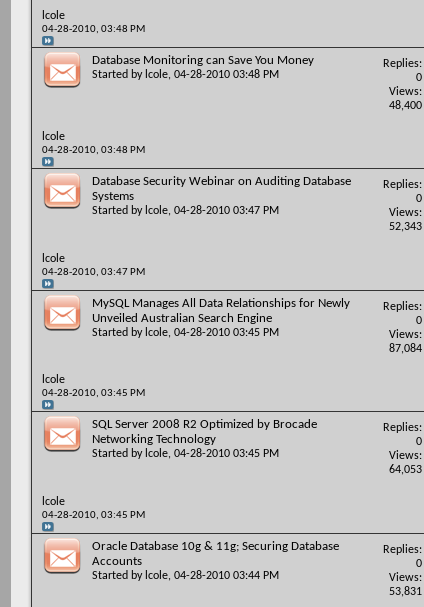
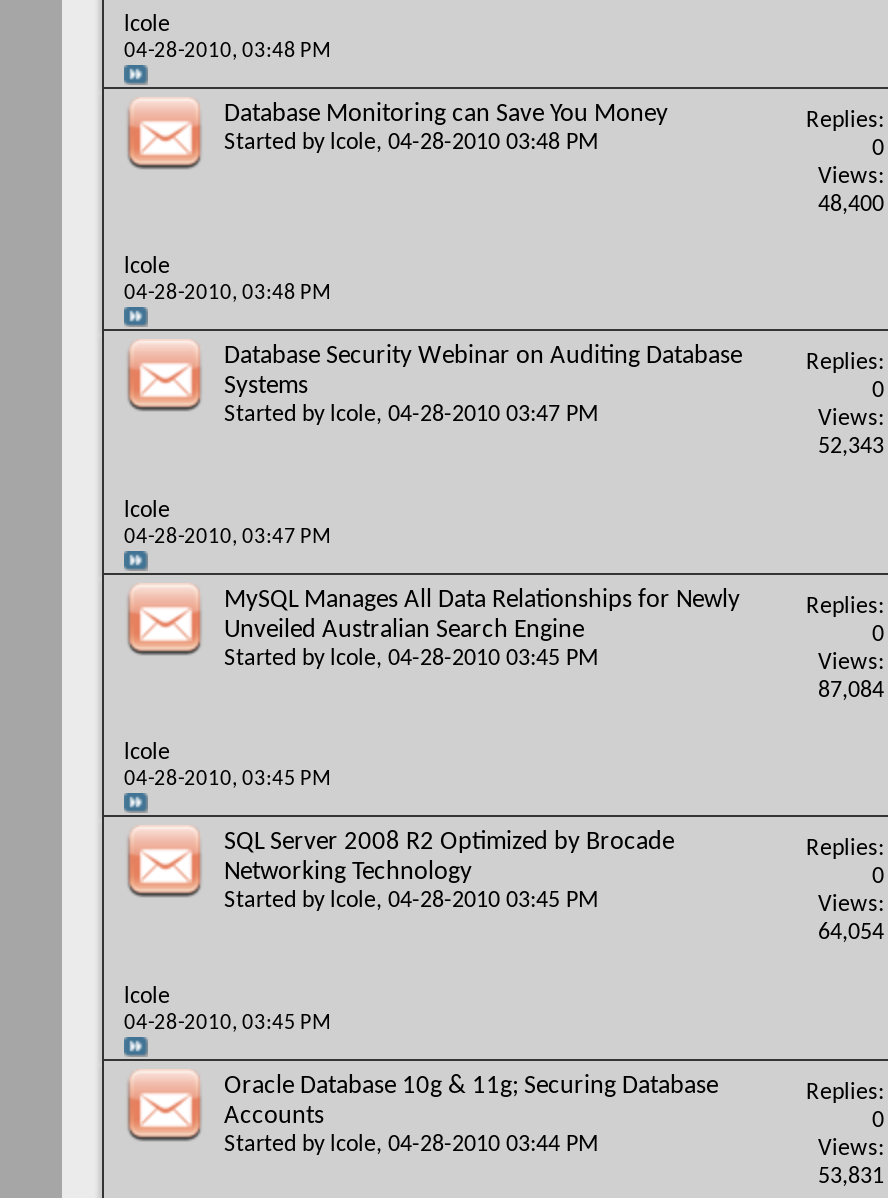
[389,464,422,476] 64,053 -> [818,921,884,945] 64,054

